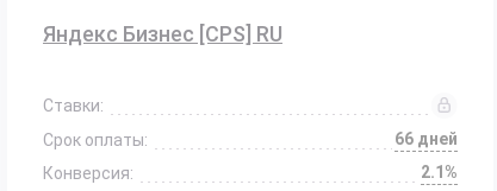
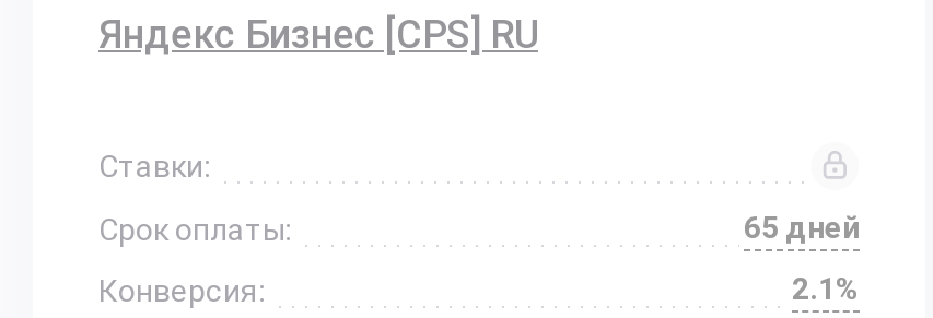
[395,129,458,148] 66 дней -> [744,210,860,245] 65 дней

